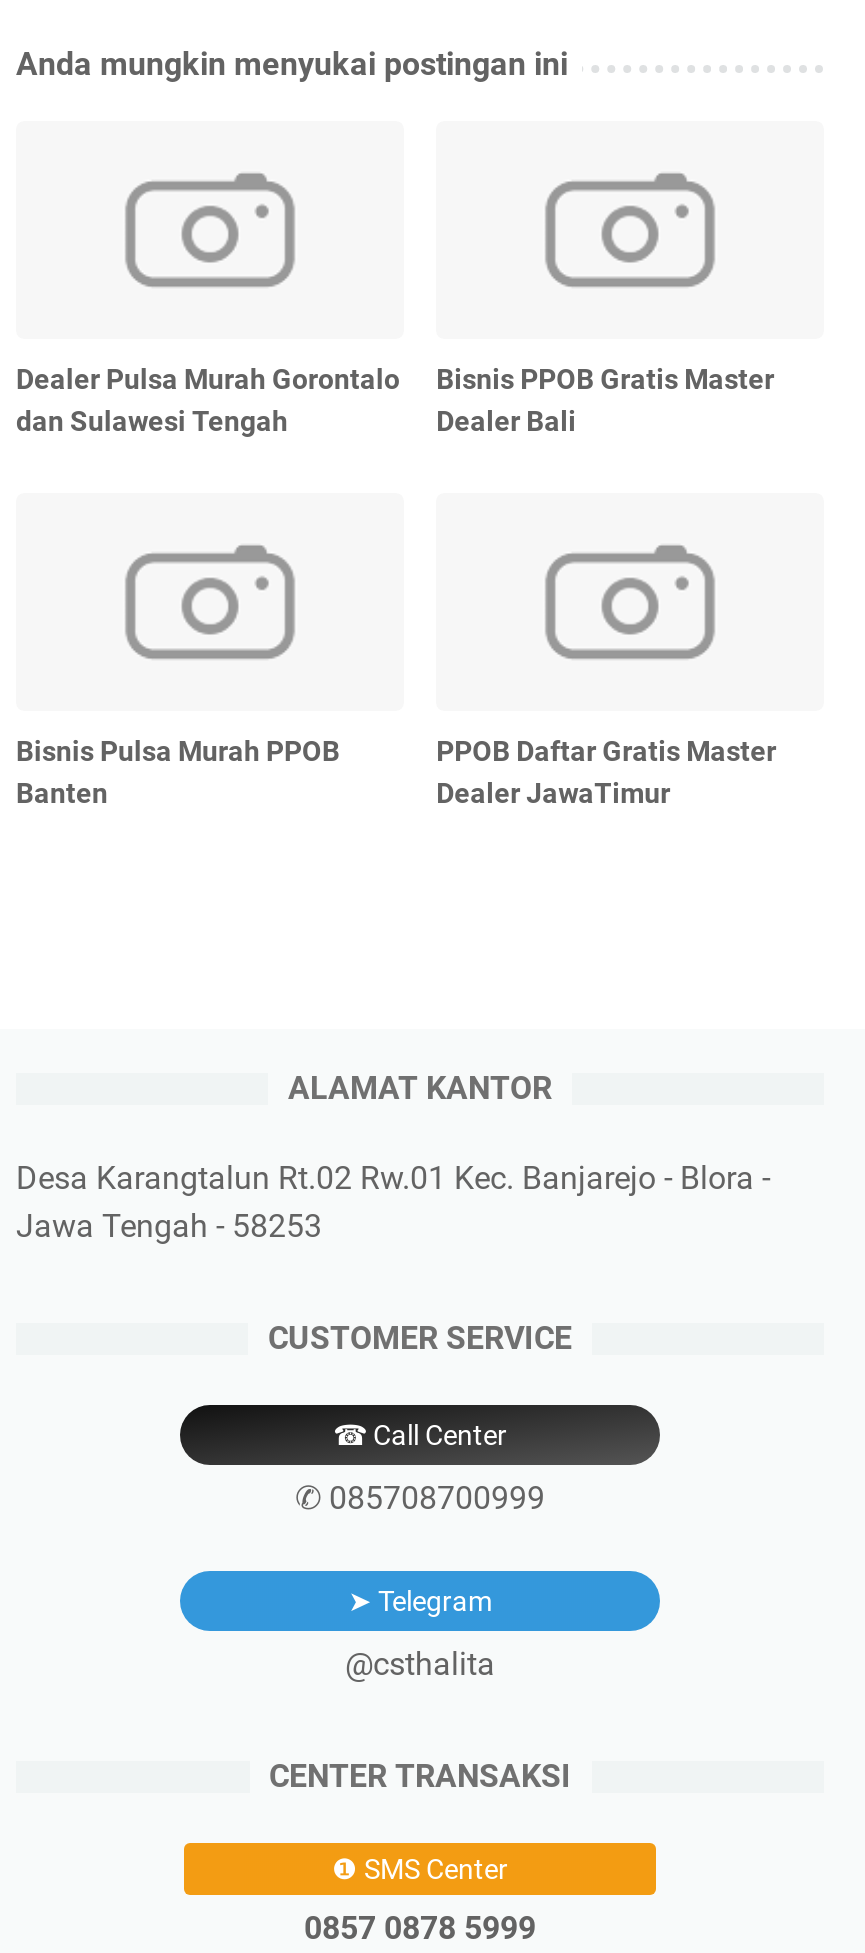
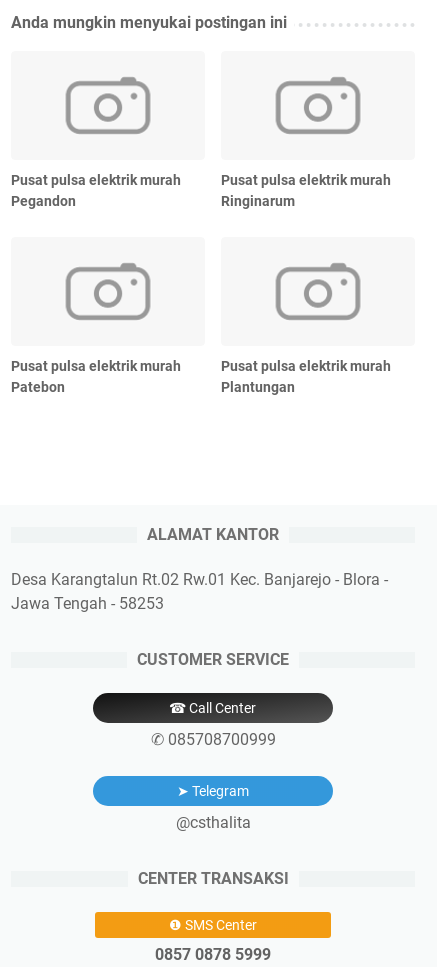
[16,363,400,437] Dealer Pulsa Murah Gorontalo | dan Sulawesi Tengah -> [11,172,181,209] Pusat pulsa elektrik murah | Pegandon
[436,363,774,437] Bisnis PPOB Gratis Master | Dealer Bali -> [221,172,391,209] Pusat pulsa elektrik murah | Ringinarum
[16,735,340,809] Bisnis Pulsa Murah PPOB | Banten -> [11,358,181,395] Pusat pulsa elektrik murah | Patebon
[436,735,776,809] PPOB Daftar Gratis Master | Dealer JawaTimur -> [221,358,391,395] Pusat pulsa elektrik murah | Plantungan

